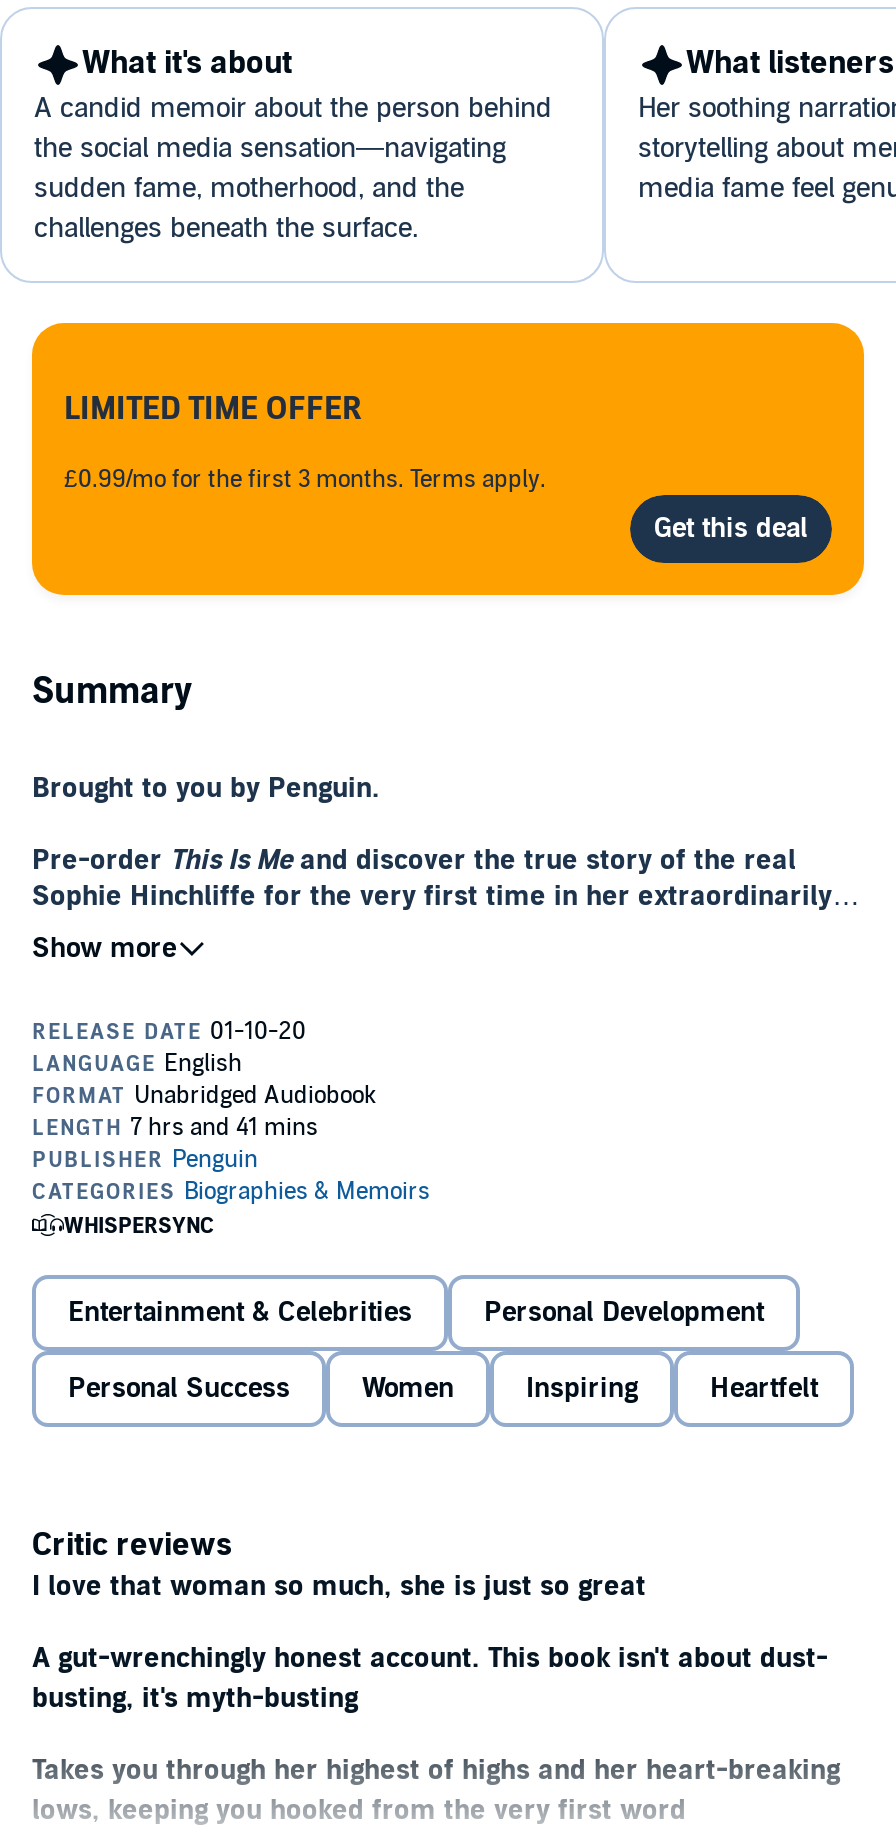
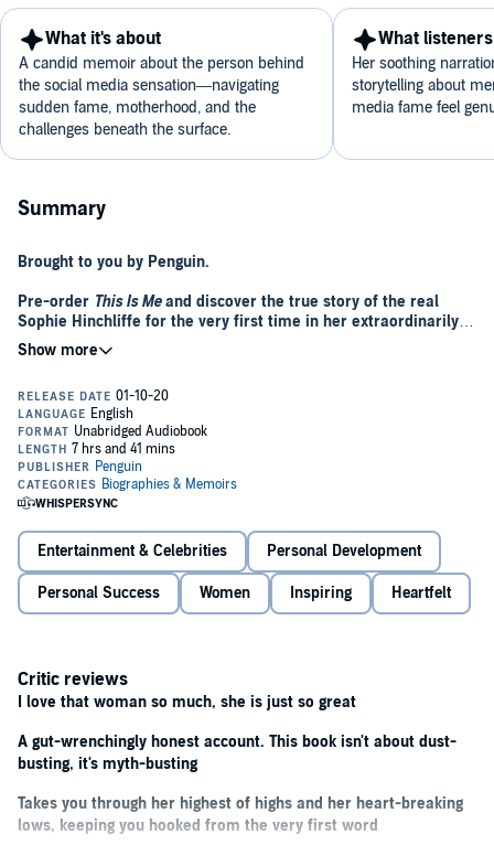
[30,321,866,597] [image] | LIMITED TIME OFFER | £0.99/mo for the first 3 months. Terms apply. -> none

